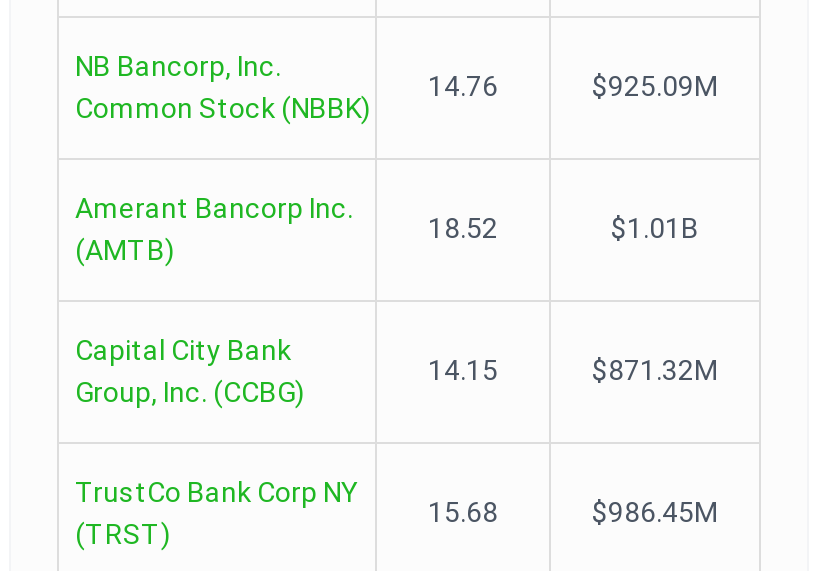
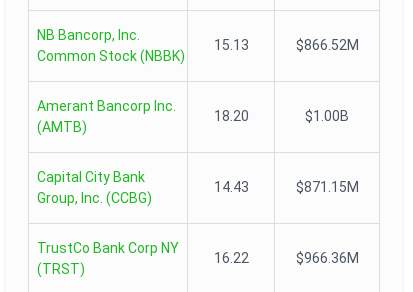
[428,70,718,102] 14.76 | $925.09M -> [213,37,358,53] 15.13 | $866.52M
[428,212,699,244] 18.52 | $1.01B -> [213,108,349,124] 18.20 | $1.00B
[428,354,718,386] 14.15 | $871.32M -> [213,179,358,195] 14.43 | $871.15M
[428,496,718,528] 15.68 | $986.45M -> [213,250,358,266] 16.22 | $966.36M

